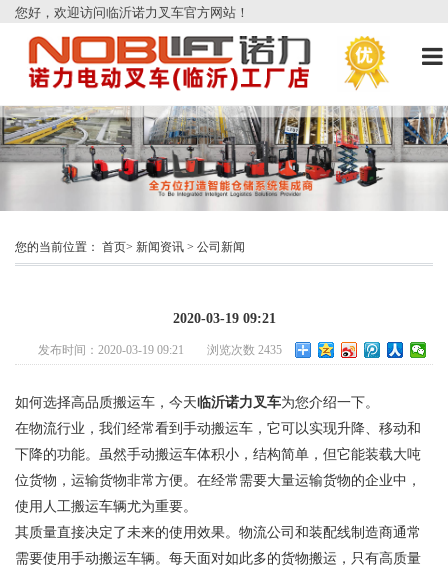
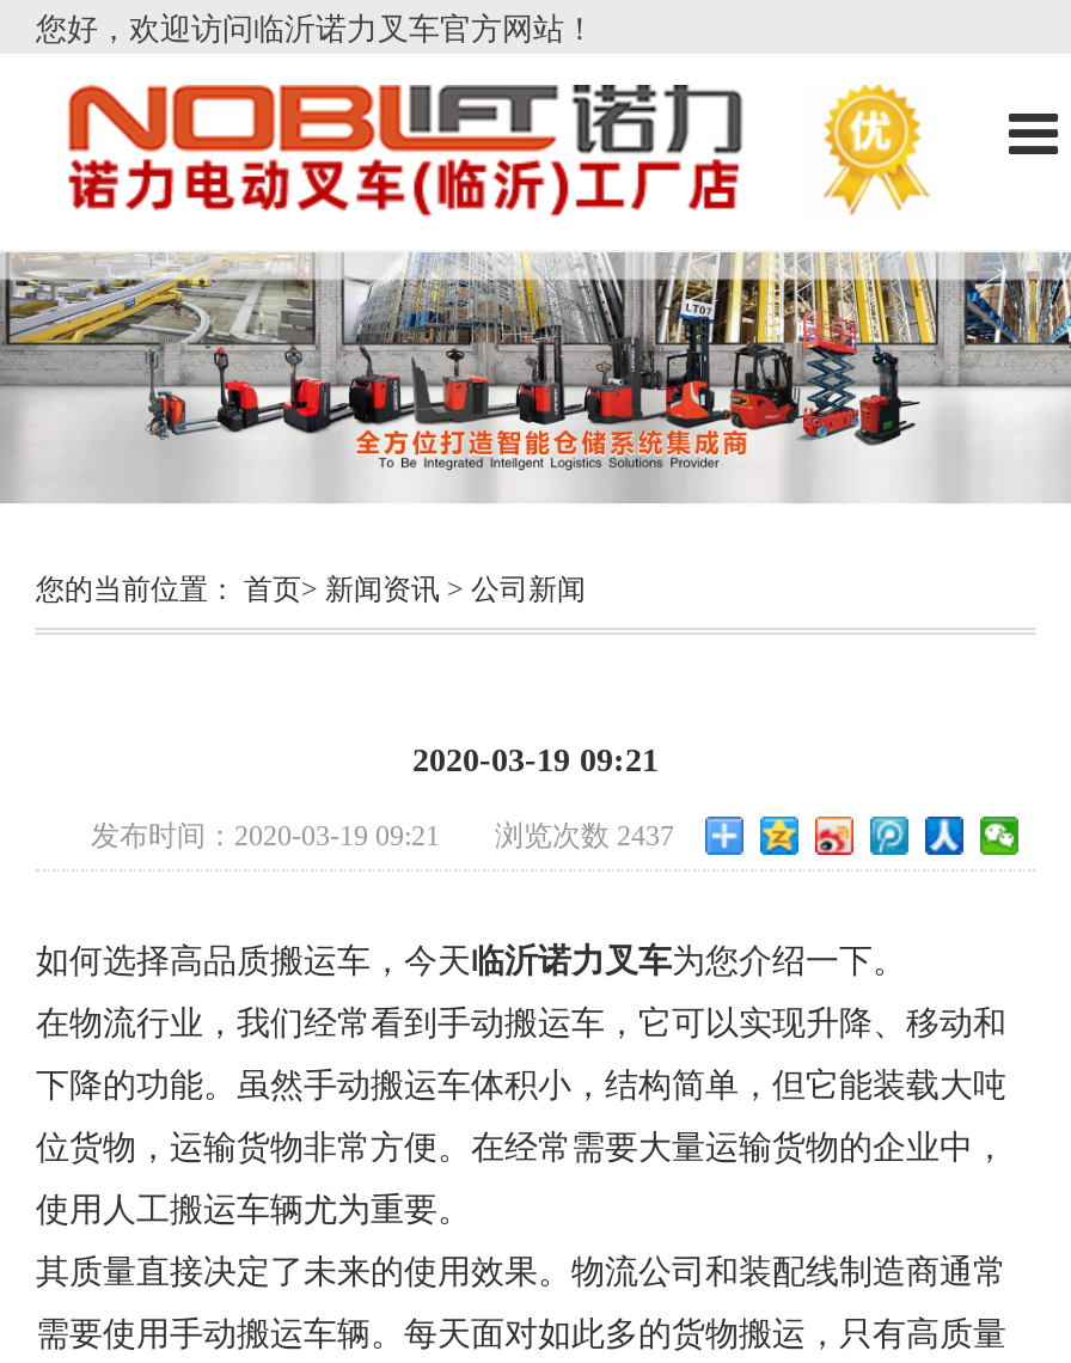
[38,343,282,357] 发布时间：2020-03-19 09:21 浏览次数 2435 -> [91,819,674,853] 发布时间：2020-03-19 09:21 浏览次数 2437

